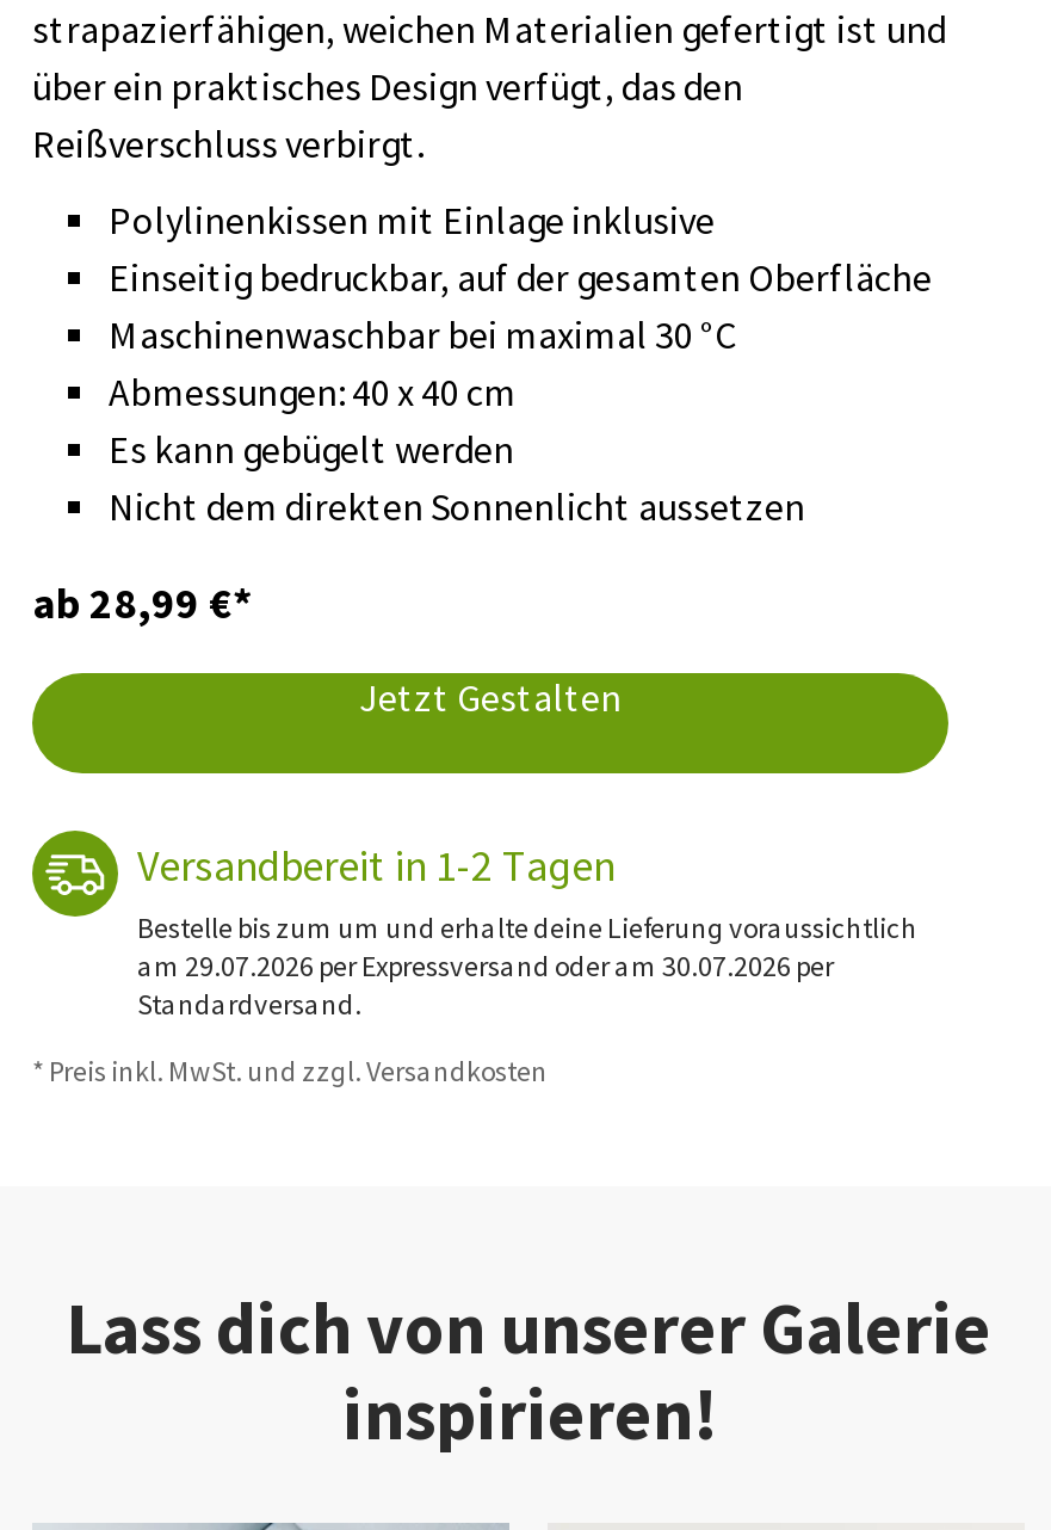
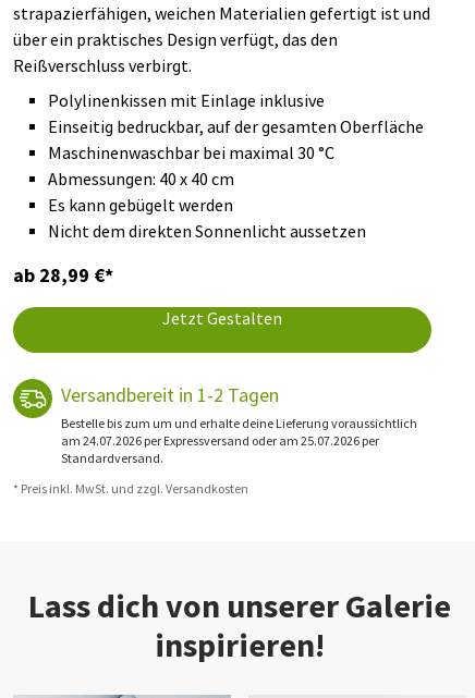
[137,947,834,986] am 29.07.2026 per Expressversand oder am 30.07.2026 per -> [61,432,379,450] am 24.07.2026 per Expressversand oder am 25.07.2026 per

